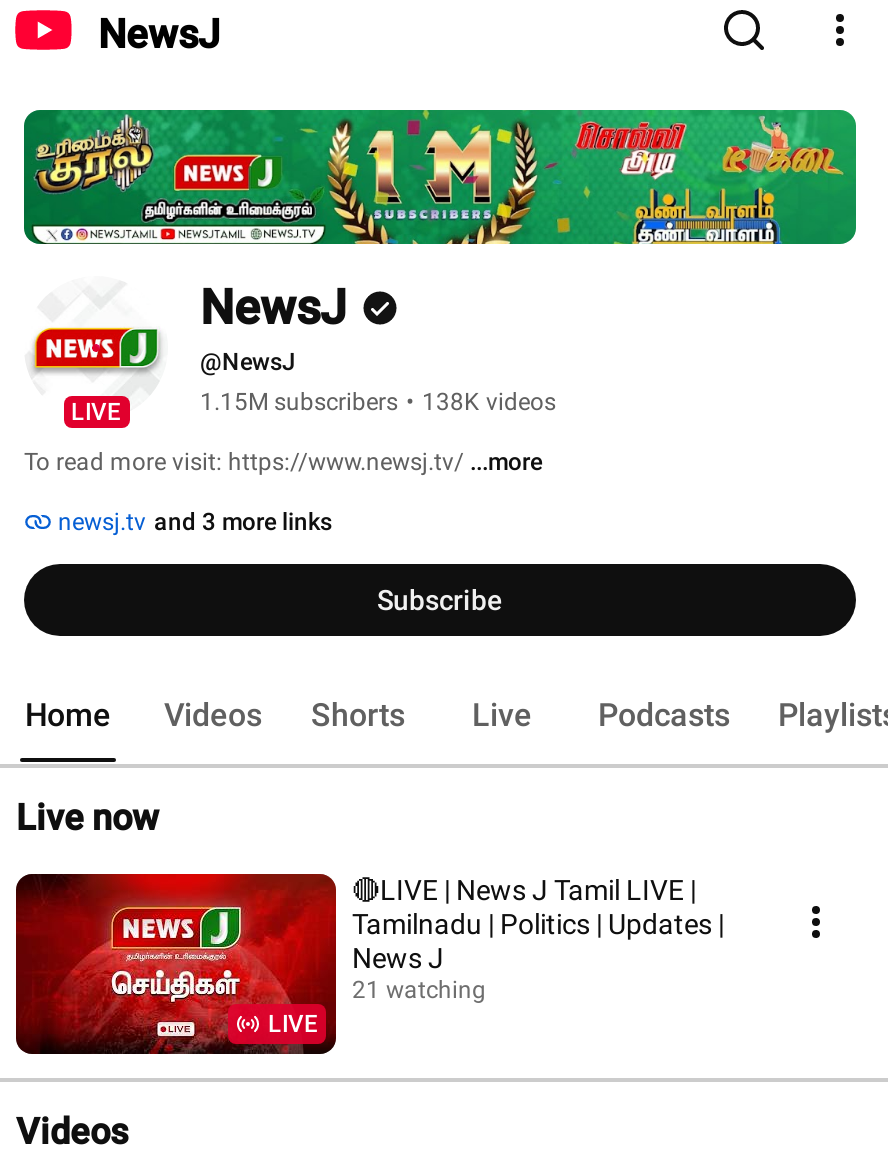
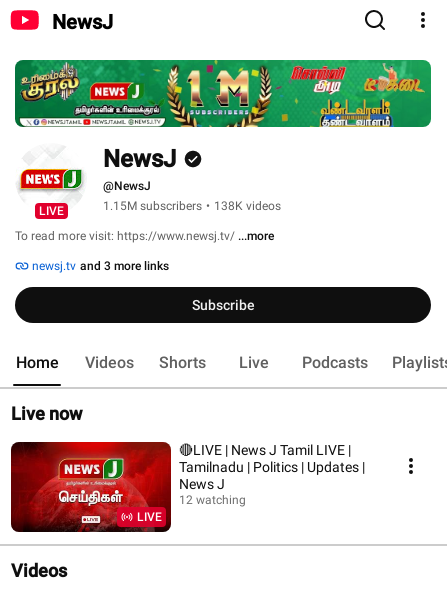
[352,976,486,1004] 21 watching -> [179,493,246,507] 12 watching

